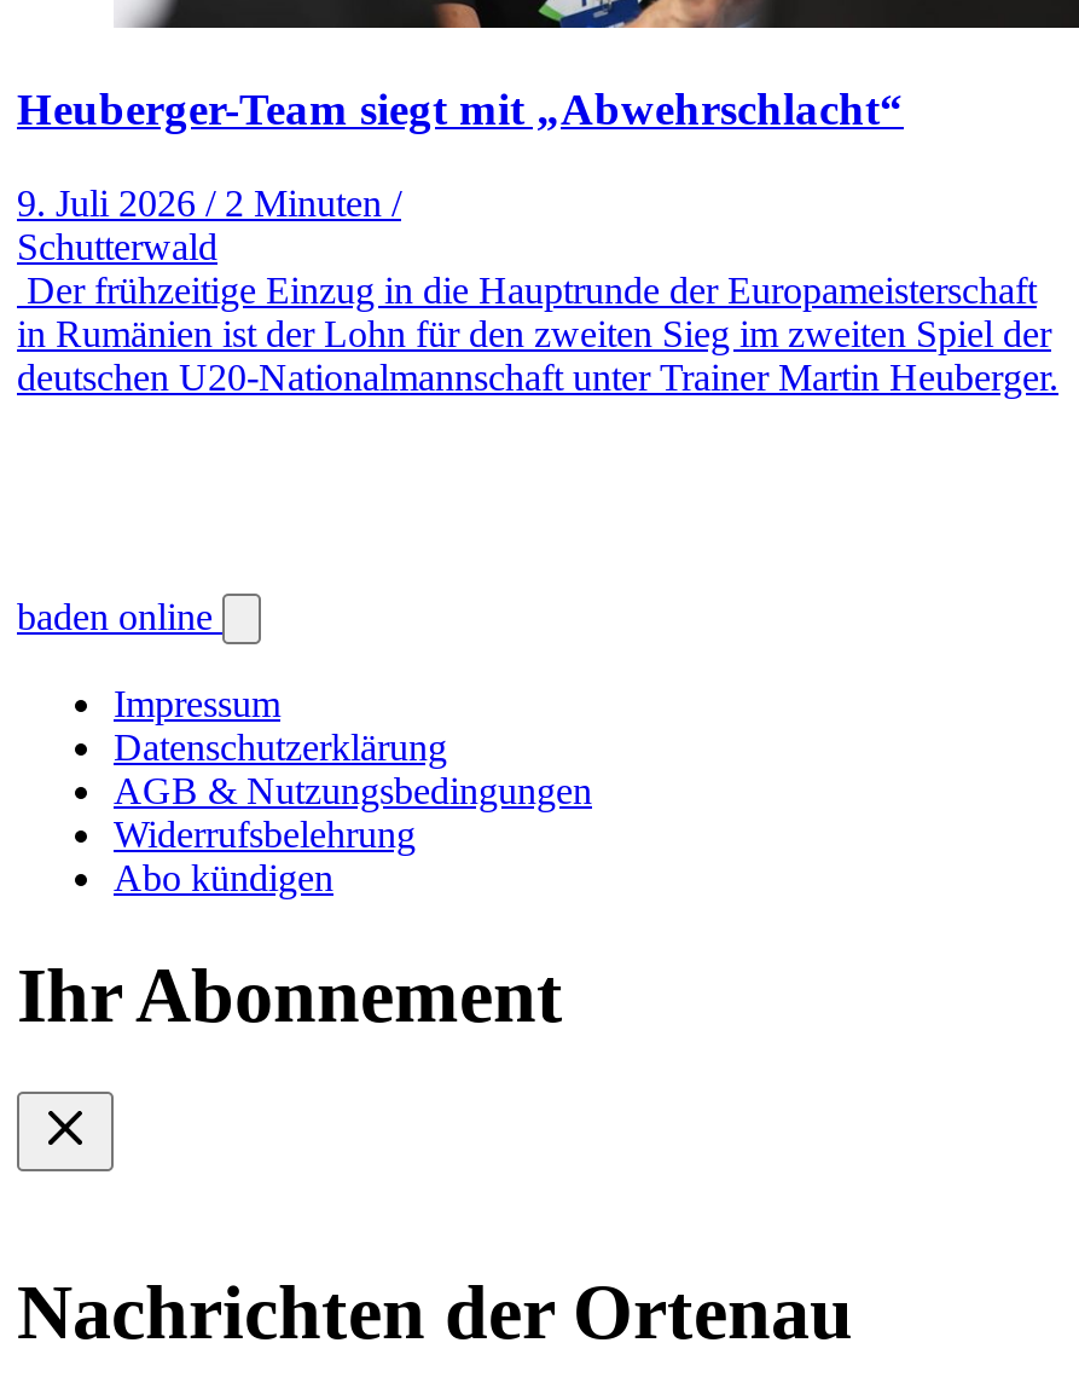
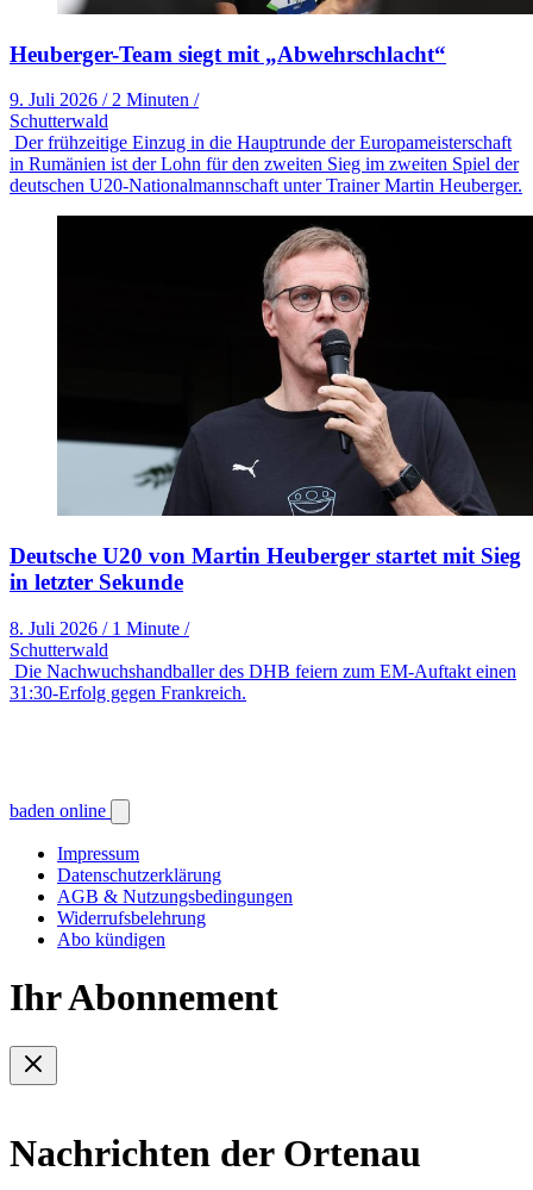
none -> [10,214,529,702] [image] | Deutsche U20 von Martin Heuberger startet mit Sieg | in letzter Sekunde | 8. Juli 2026 / 1 Minute / | Schutterwald | Die Nachwuchshandballer des DHB feiern zum EM-Auftakt einen | 31:30-Erfolg gegen Frankreich.

